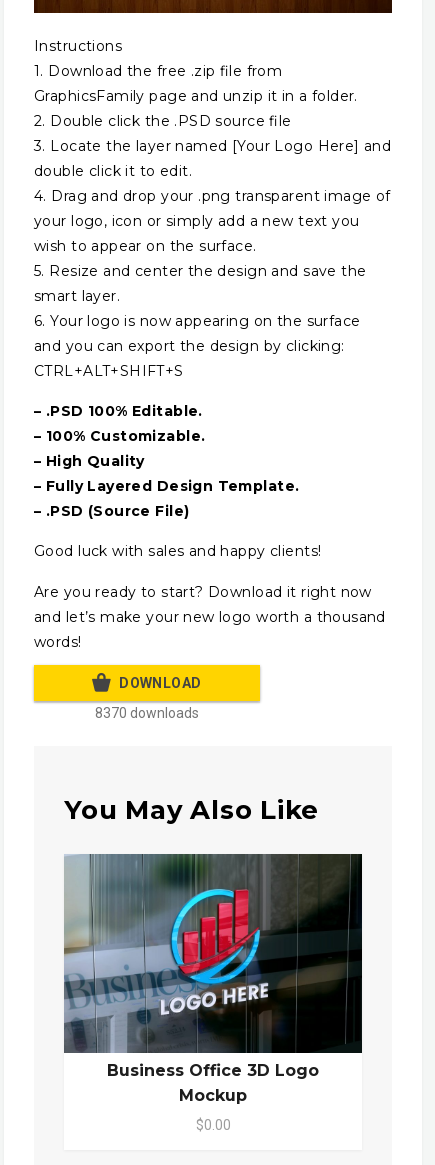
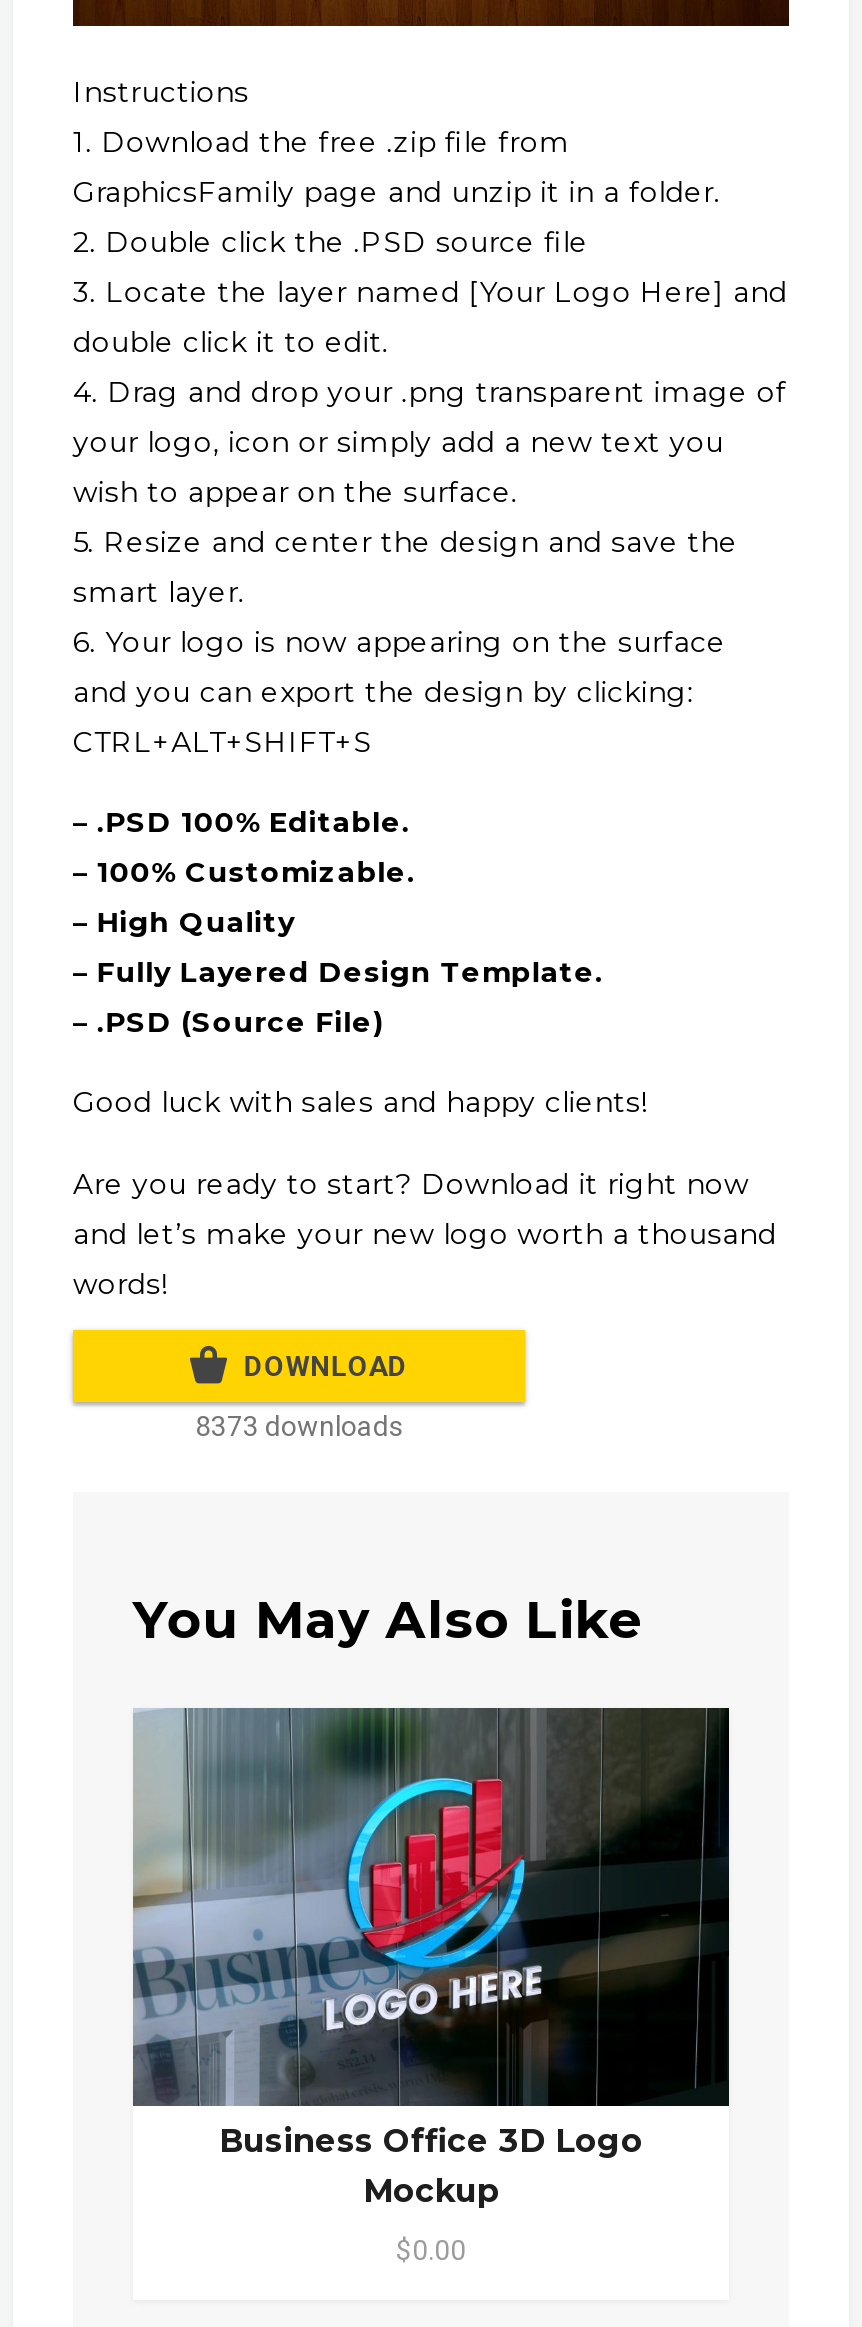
[95,705,199,721] 8370 downloads -> [195,1410,403,1442] 8373 downloads

